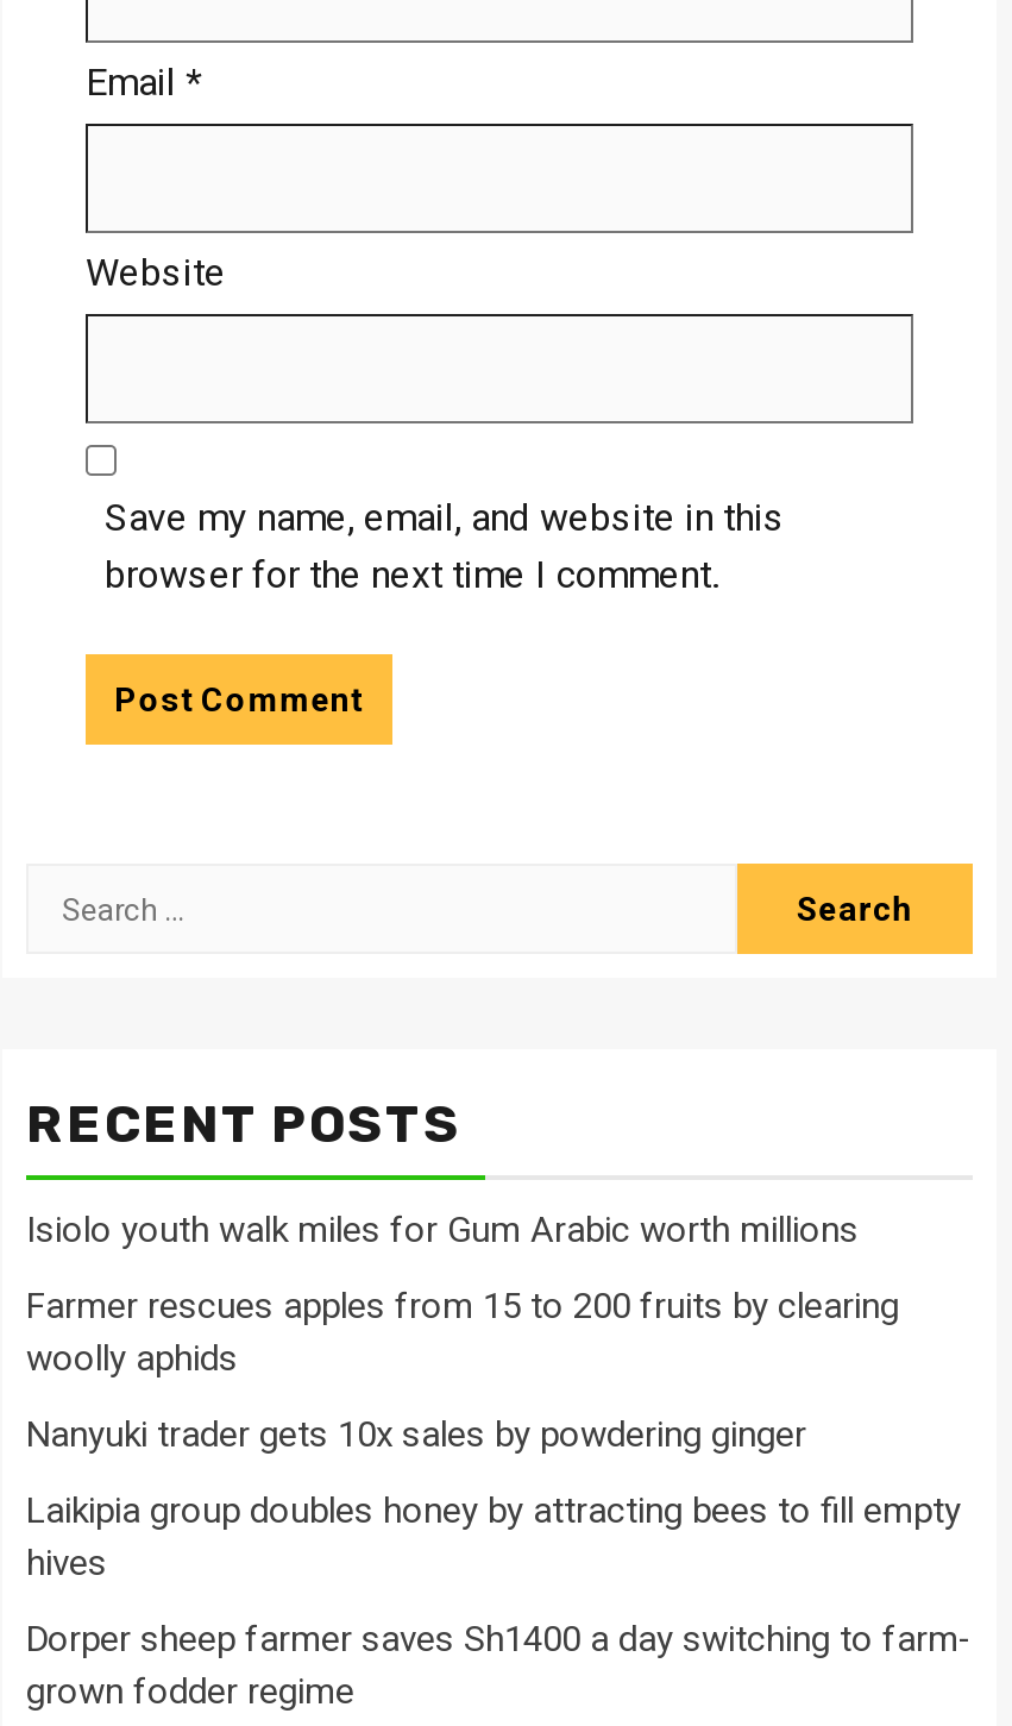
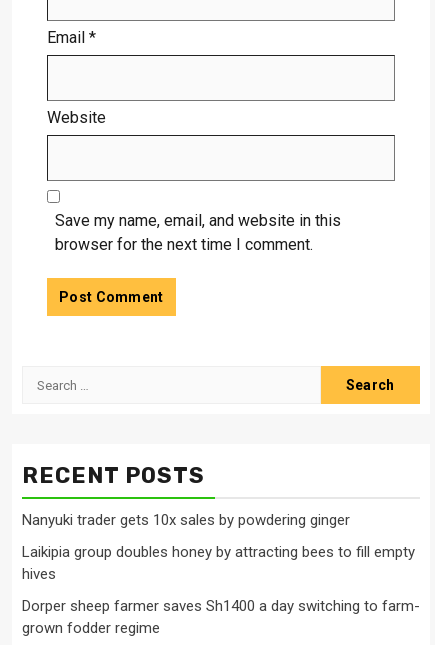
[26,1209,899,1381] Isiolo youth walk miles for Gum Arabic worth millions | Farmer rescues apples from 15 to 200 fruits by clearing | woolly aphids -> none

